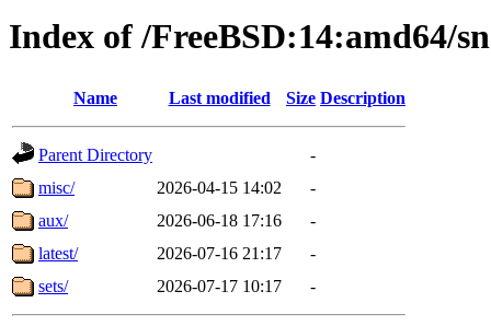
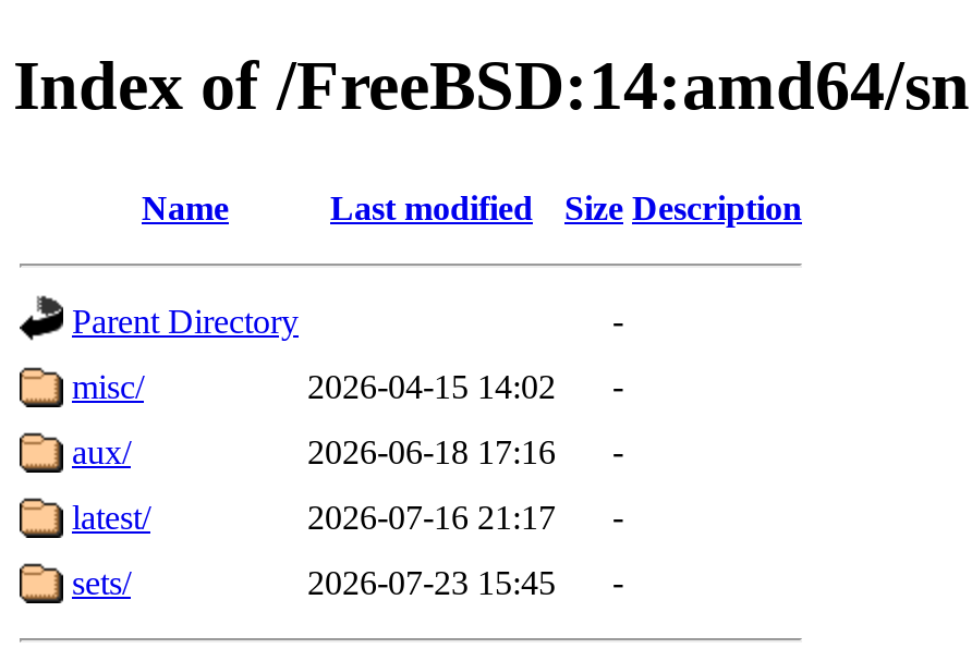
[157,277,282,295] 2026-07-17 10:17 -> [307,564,556,601] 2026-07-23 15:45

